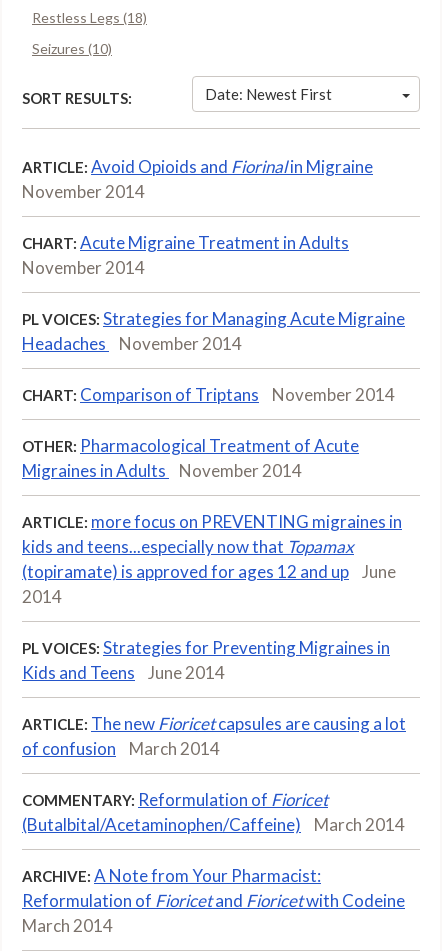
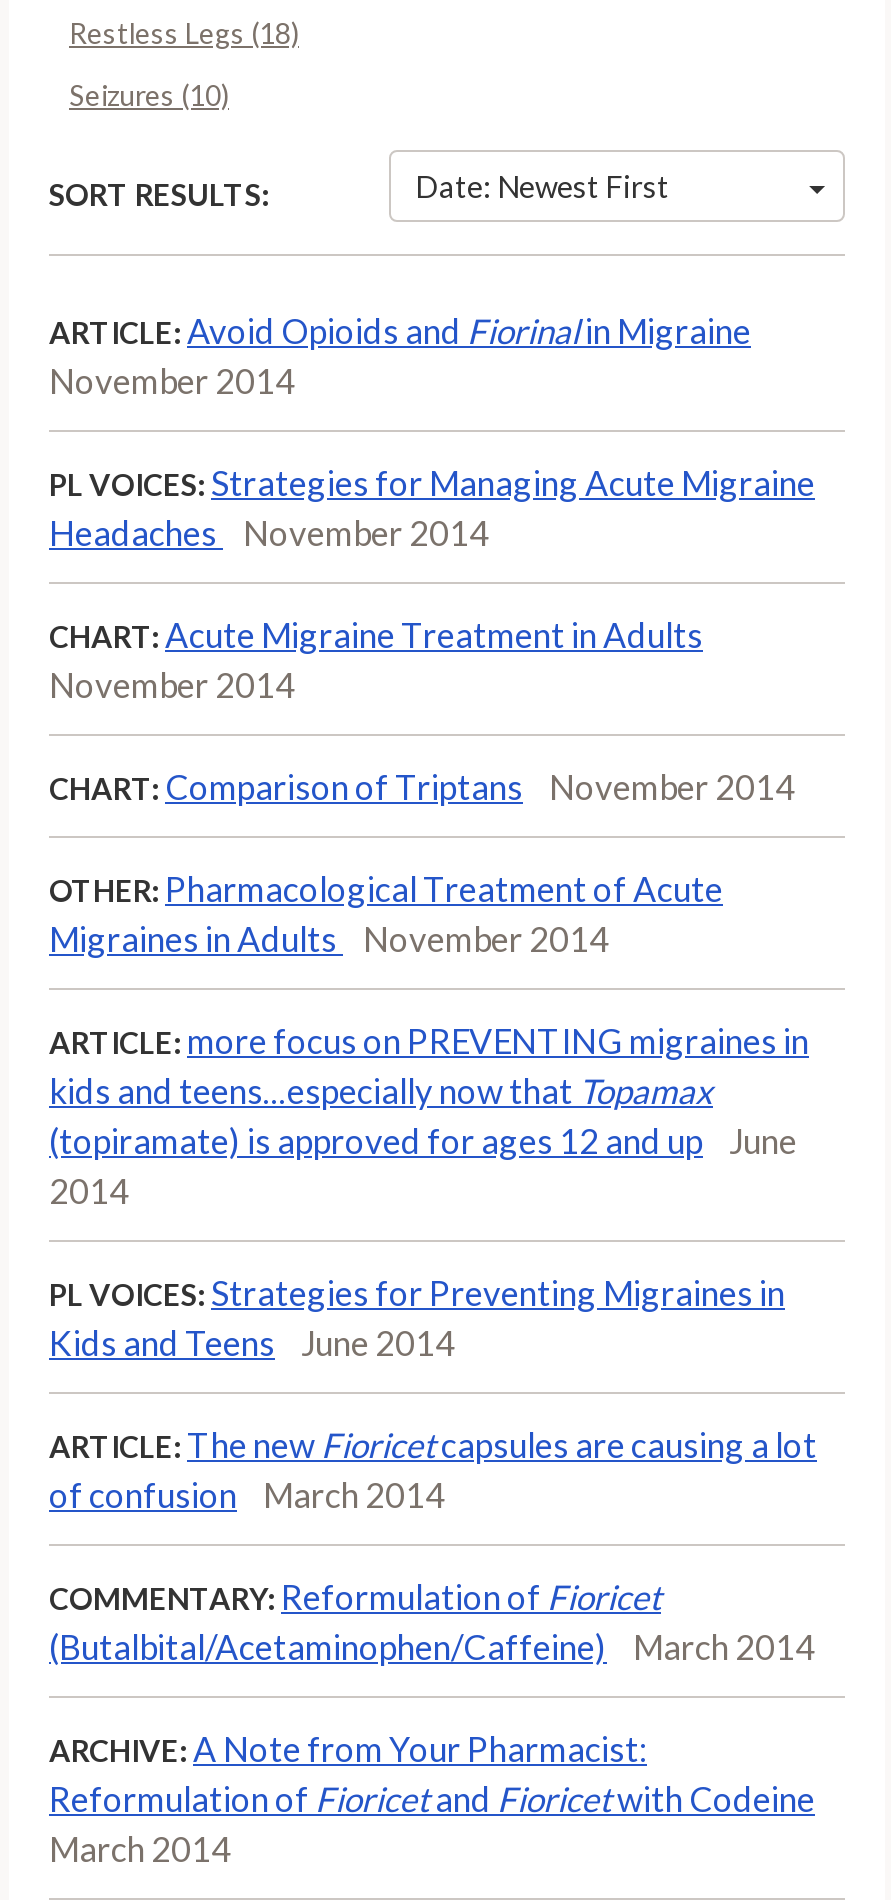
moved [22,231,349,277] -> [49,613,703,705]: CHART: Acute Migraine Treatment in Adults | November 2014
moved [22,307,405,353] -> [49,461,815,553]: PL VOICES: Strategies for Managing Acute Migraine | Headaches November 2014

